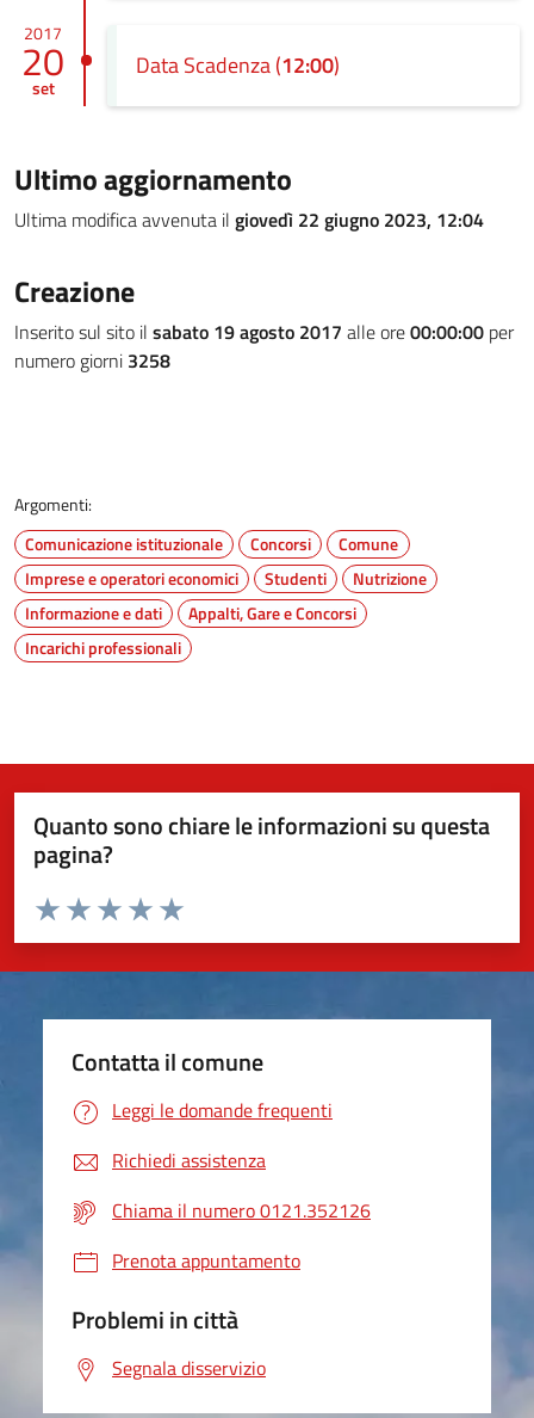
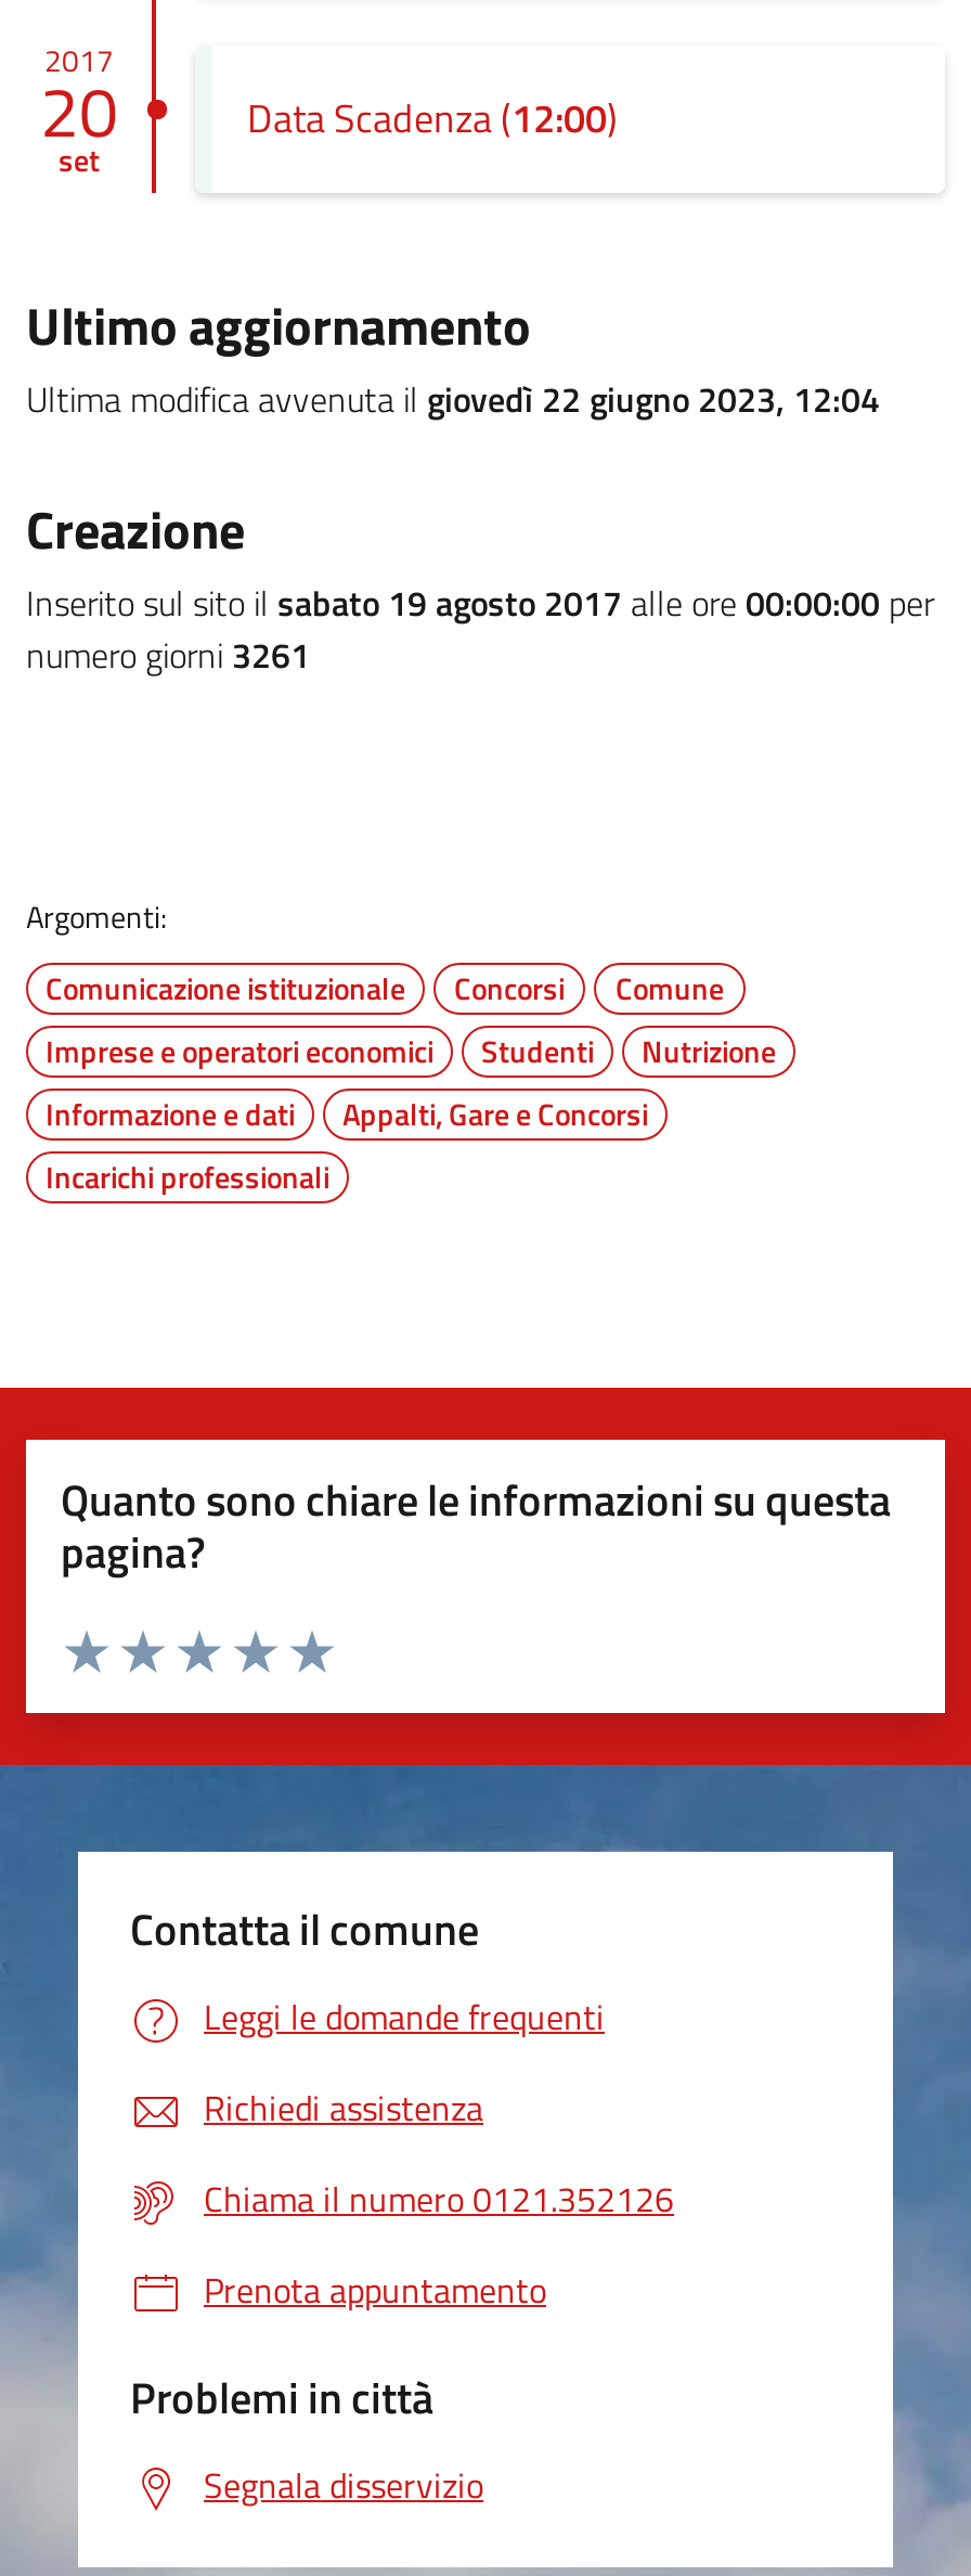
[14,346,170,375] numero giorni 3258 -> [26,629,310,681] numero giorni 3261

